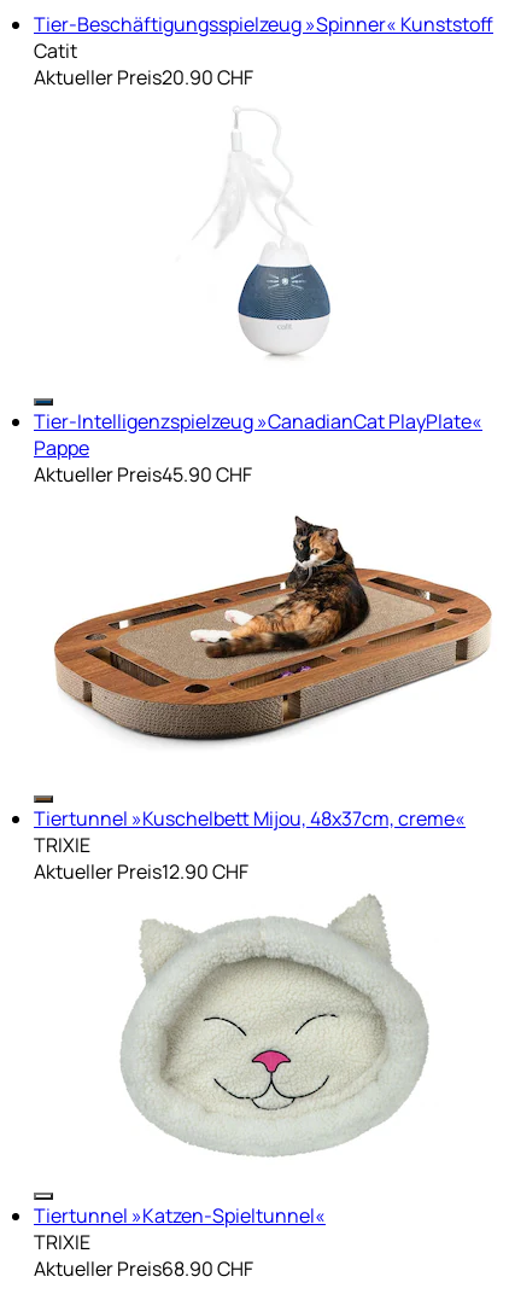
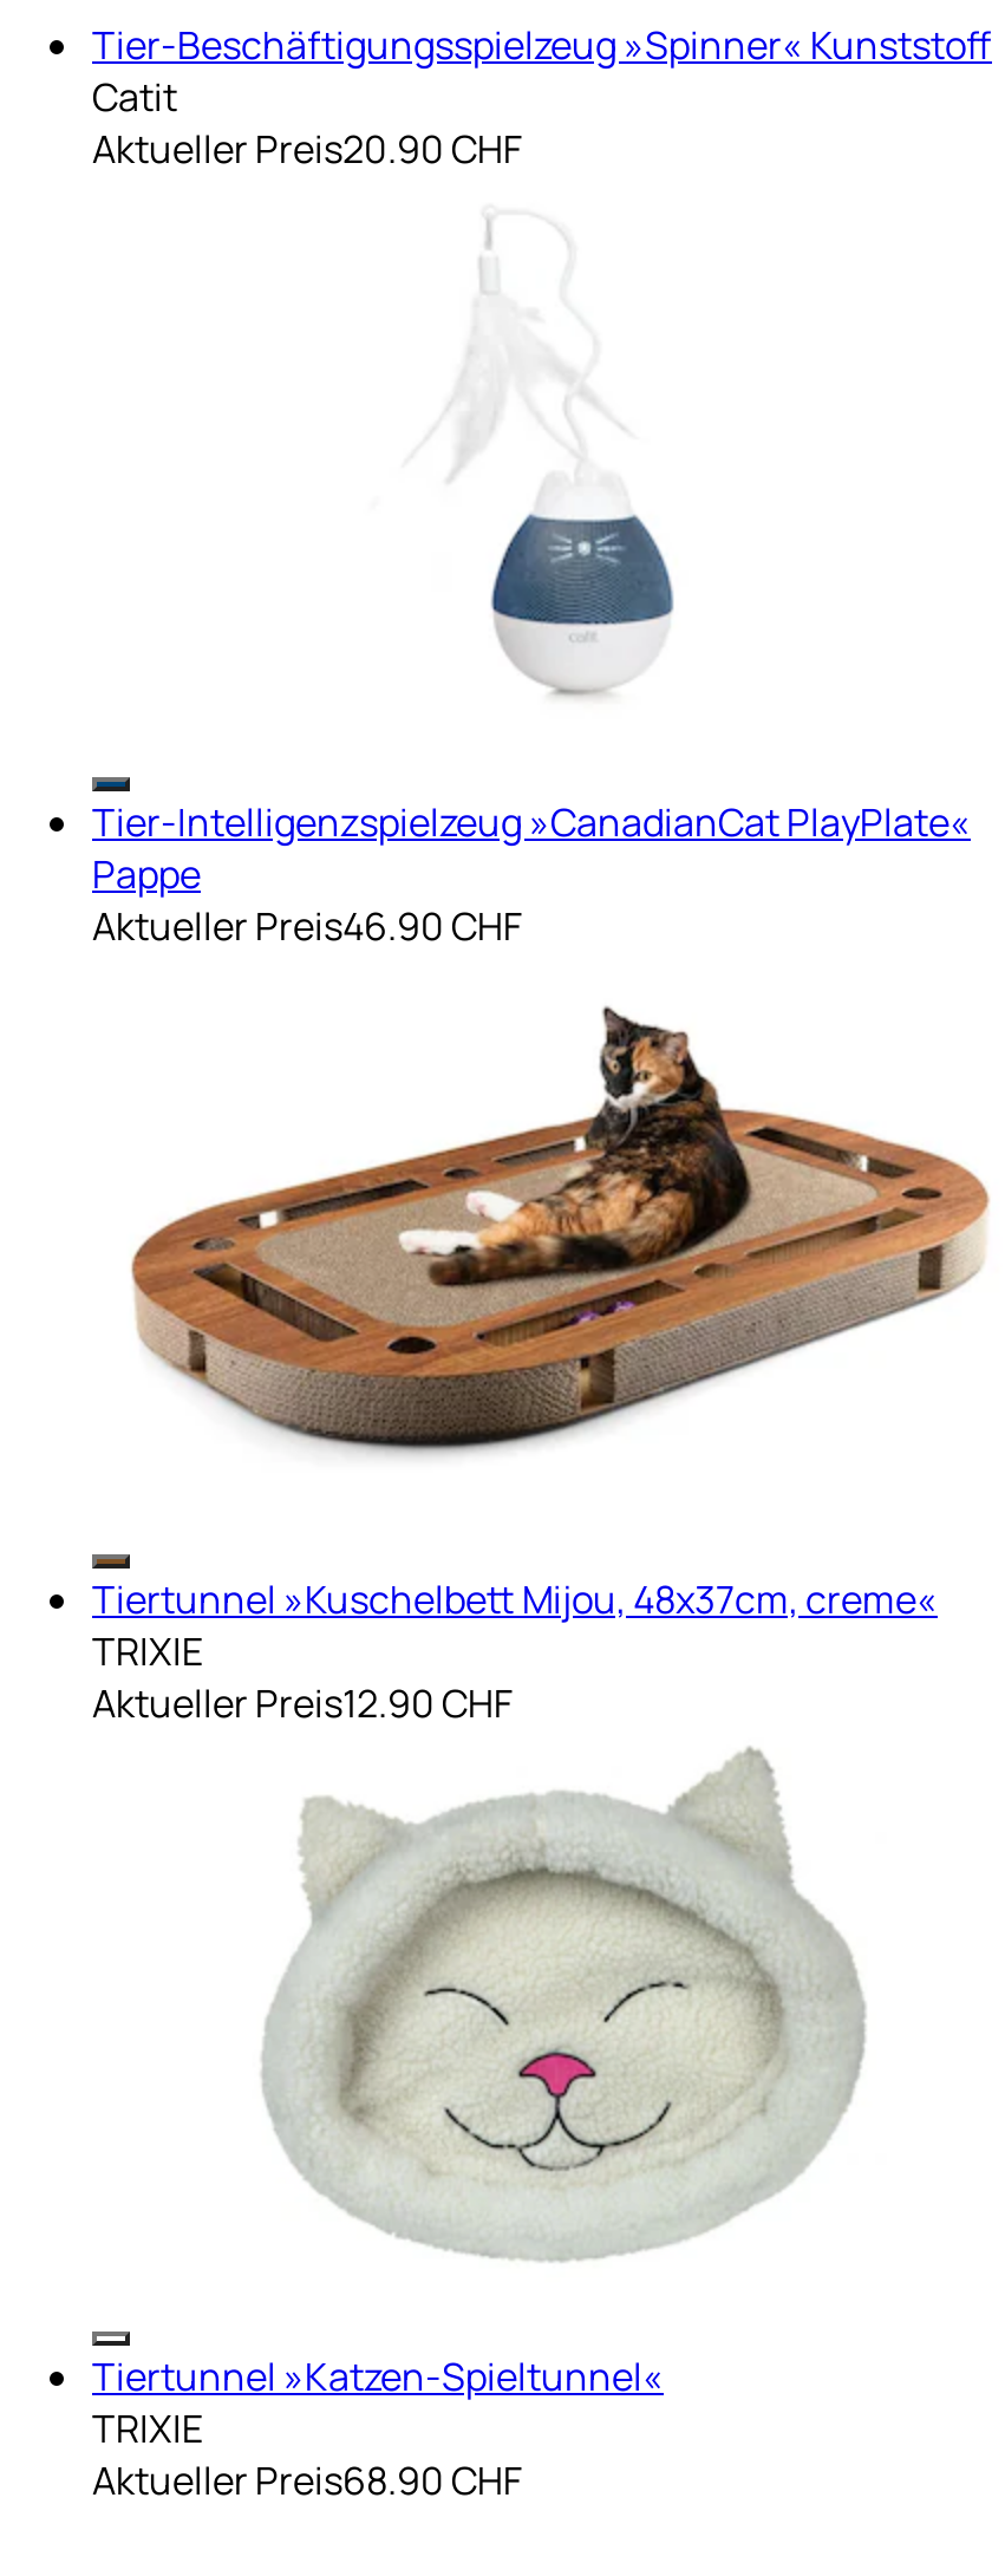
[34,461,252,487] Aktueller Preis45.90 CHF -> [92,900,522,952] Aktueller Preis46.90 CHF

